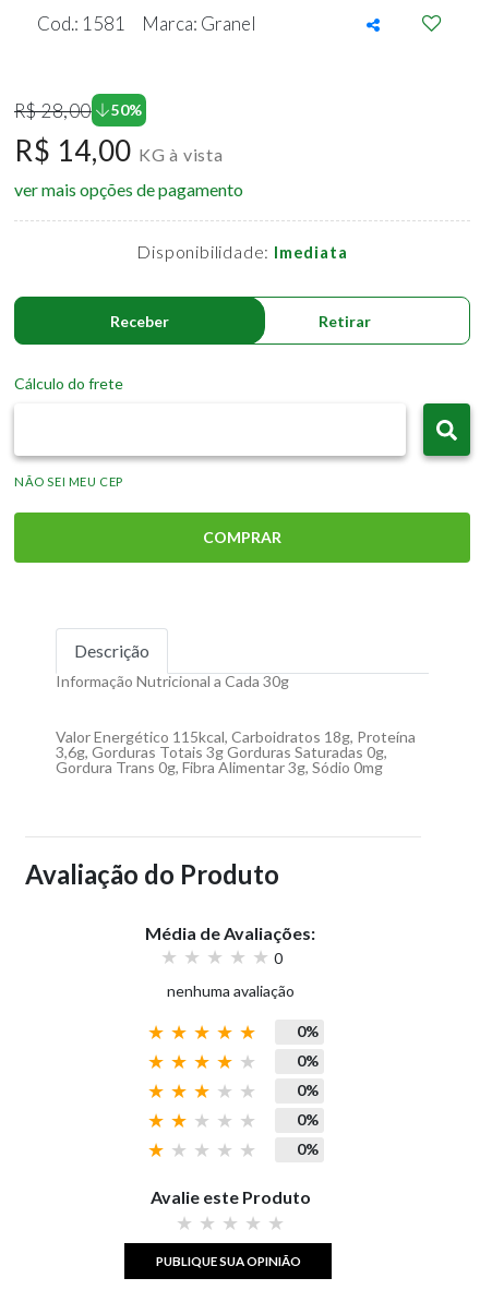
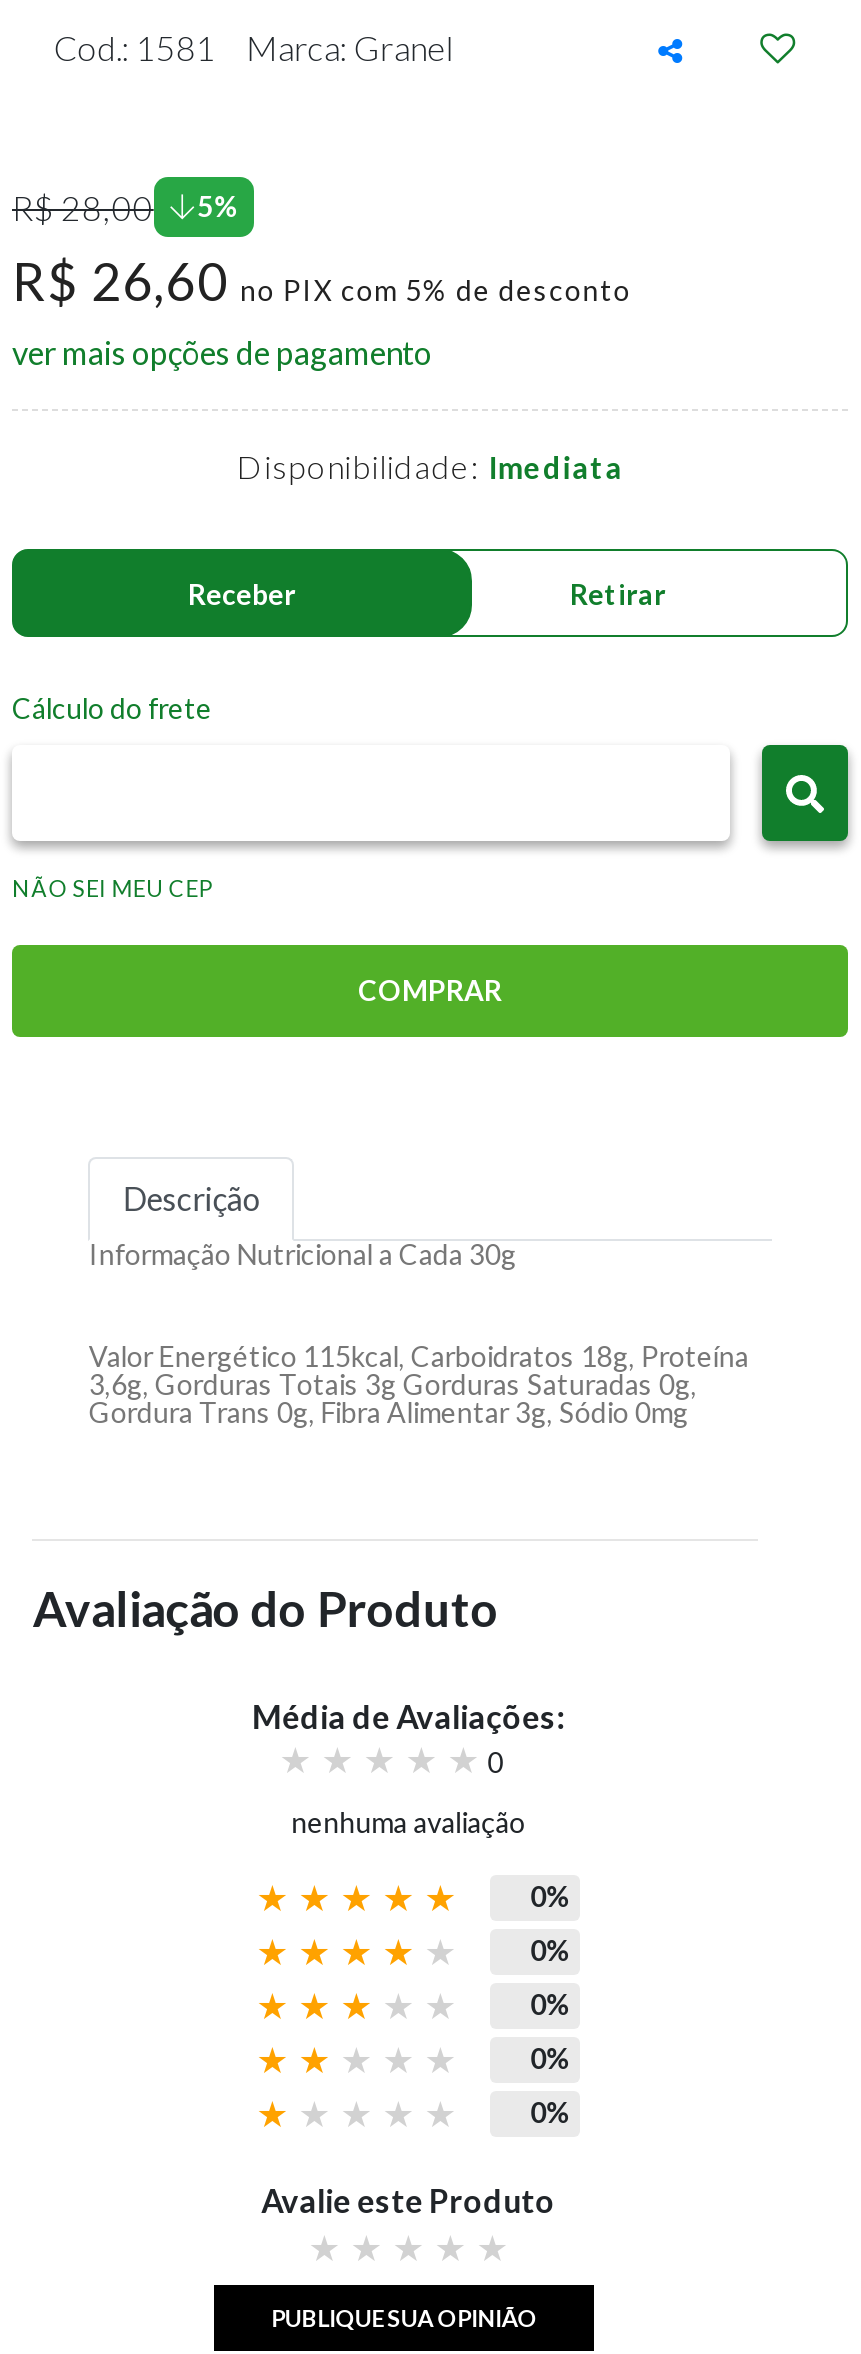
[14,100,223,168] 50% | R$ 14,00 KG à vista -> [12,189,631,313] 5% | R$ 26,60 no PIX com 5% de desconto

